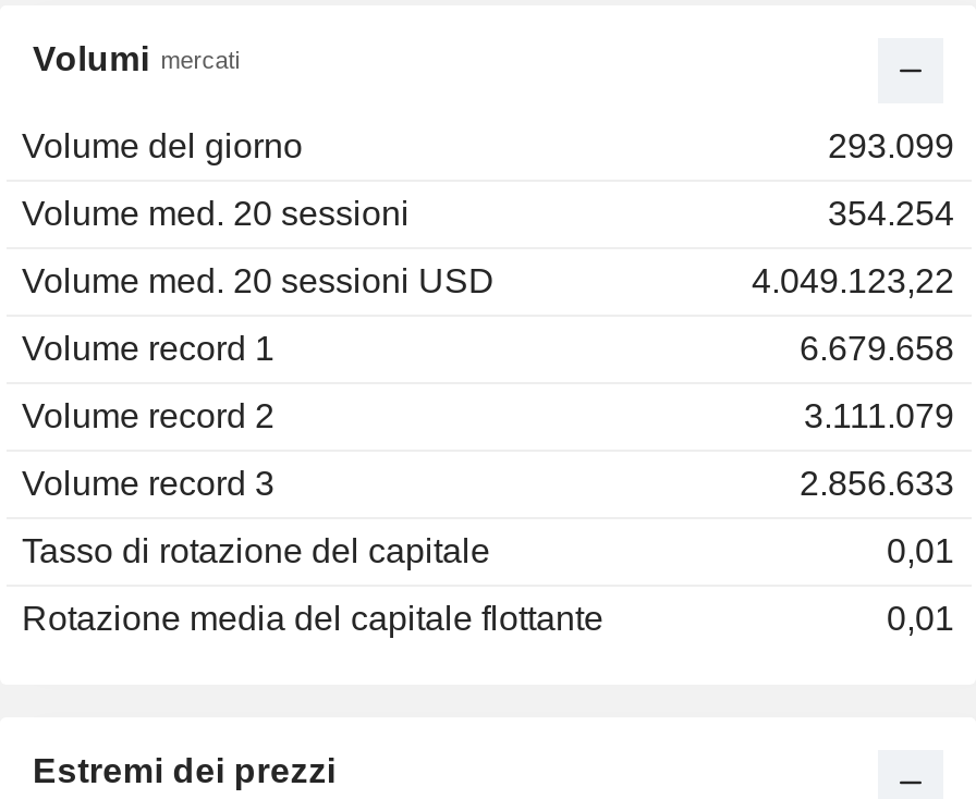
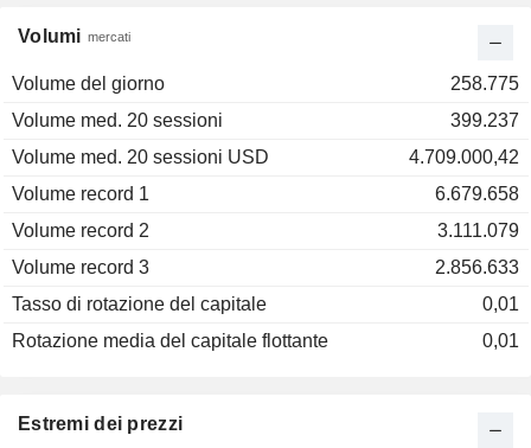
[828,127,954,164] 293.099 -> [450,73,519,94] 258.775
[828,195,954,232] 354.254 -> [450,110,519,130] 399.237
[752,262,954,299] 4.049.123,22 -> [409,147,519,167] 4.709.000,42

